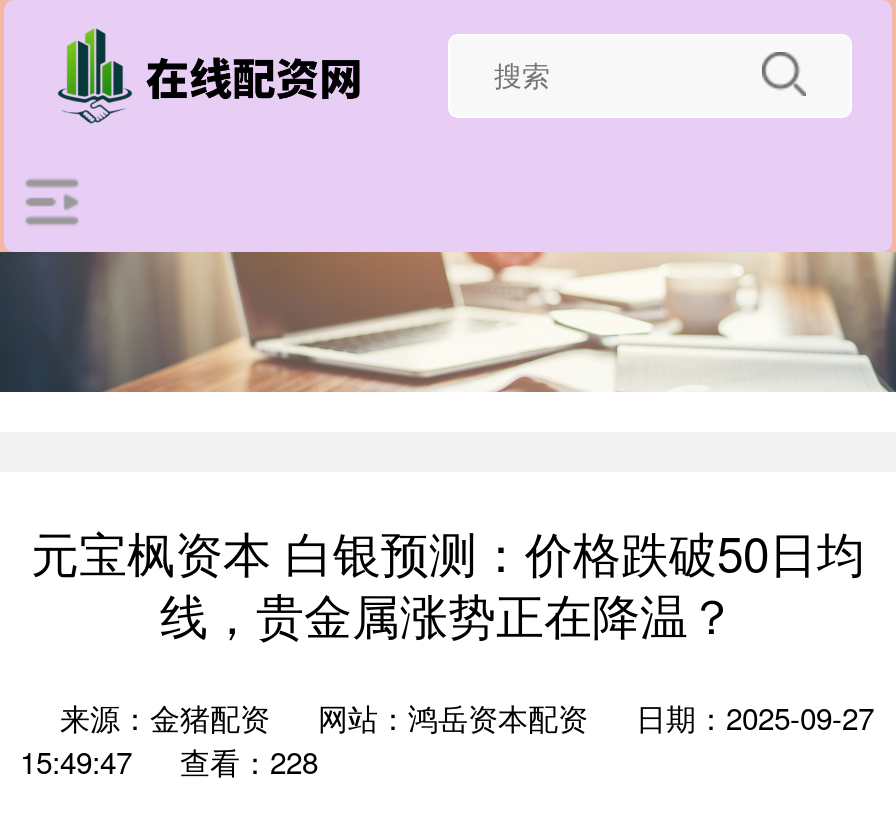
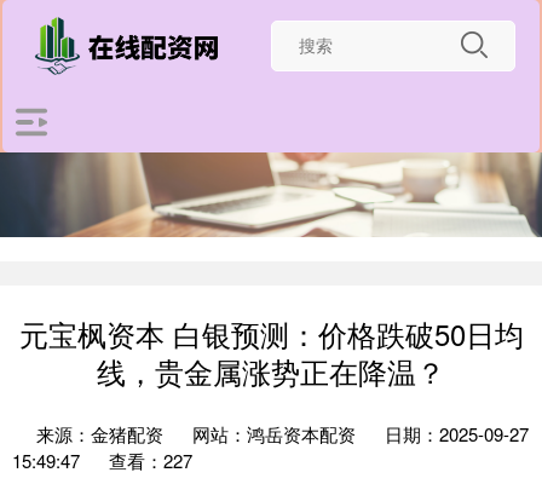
[20,740,318,782] 15:49:47 查看：228 -> [12,448,192,473] 15:49:47 查看：227

